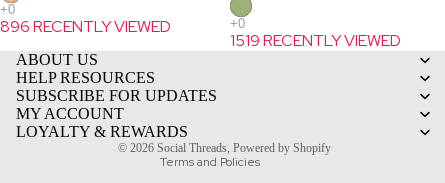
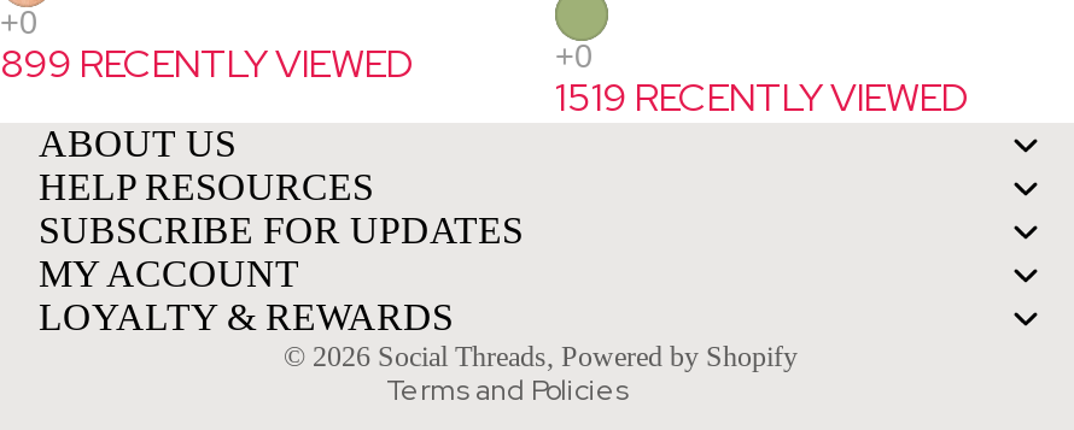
[0,16,171,37] 896 RECENTLY VIEWED -> [0,39,413,89] 899 RECENTLY VIEWED

